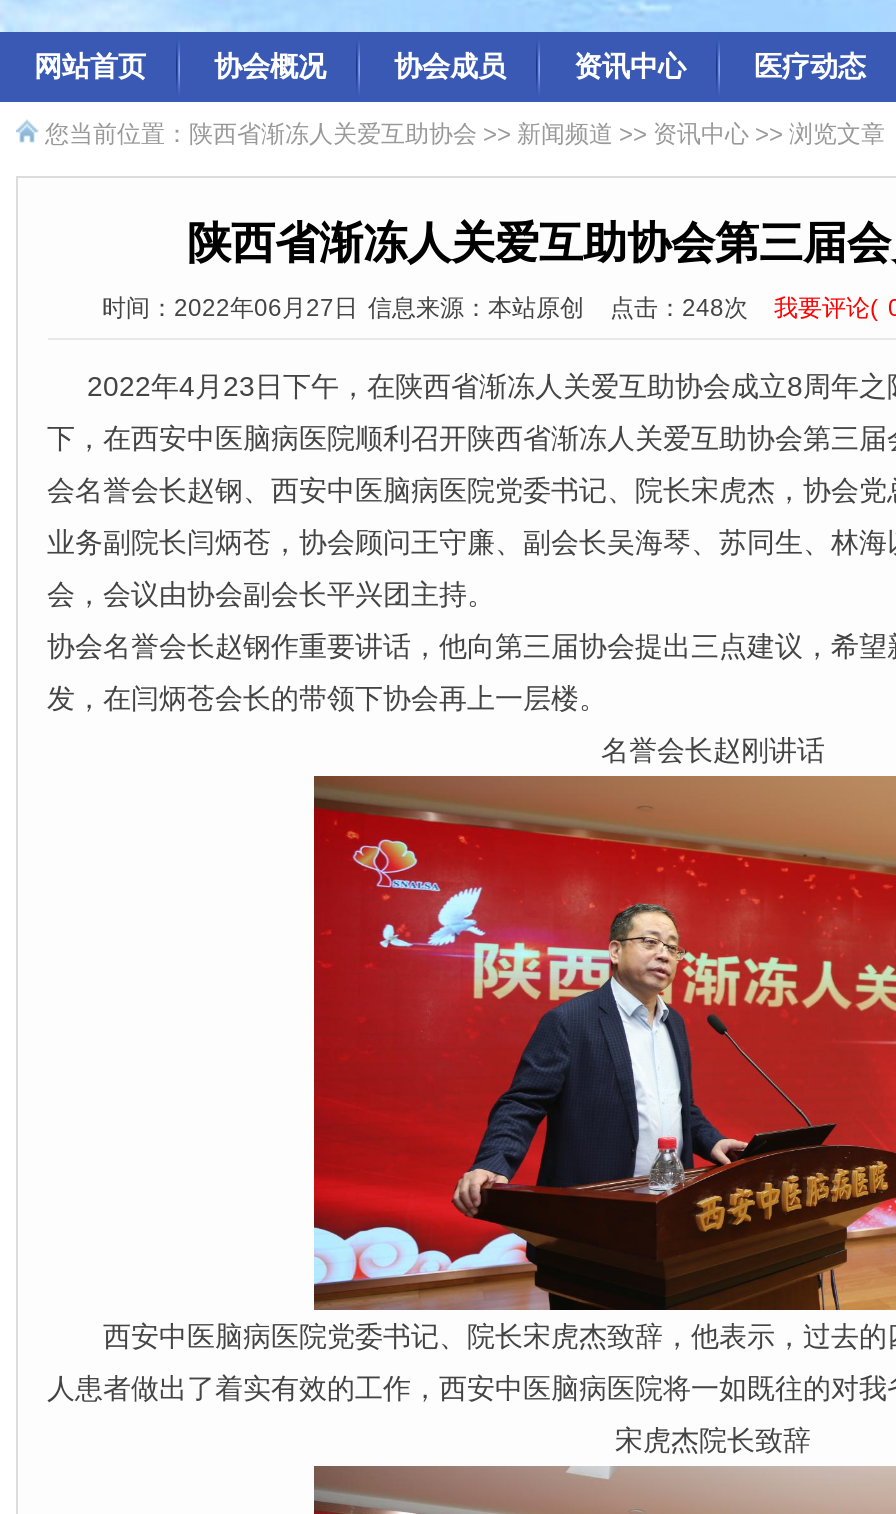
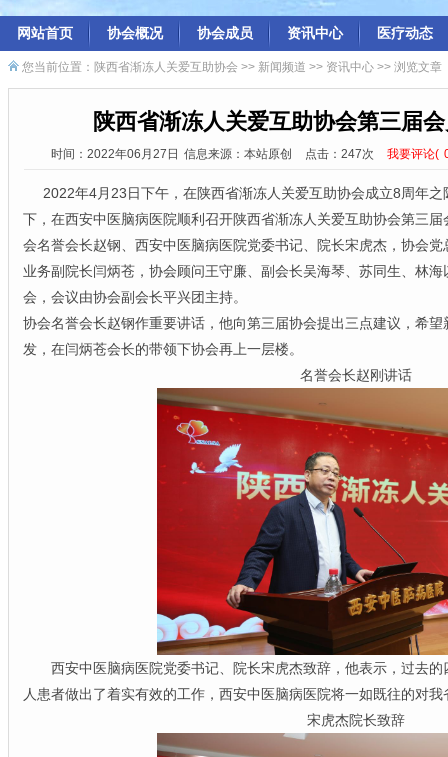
[610,294,748,322] 点击：248次 -> [305,147,374,161] 点击：247次

